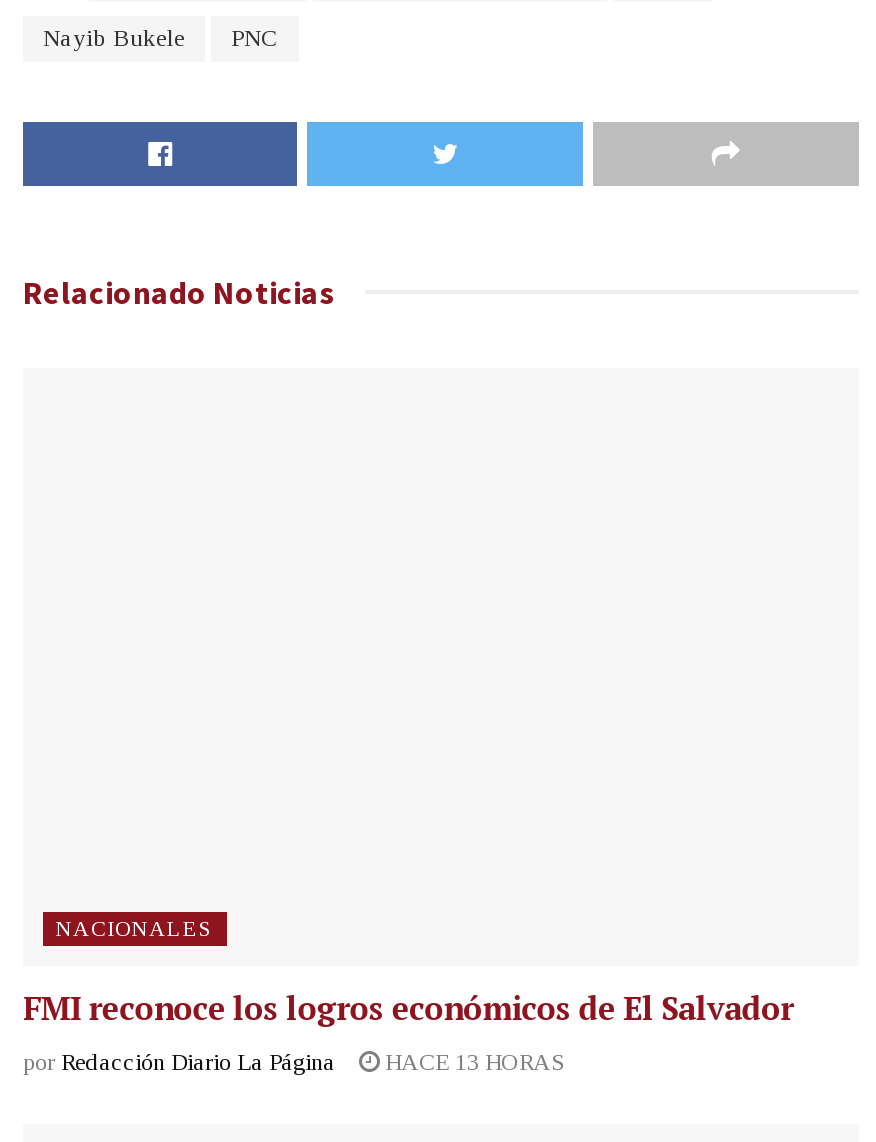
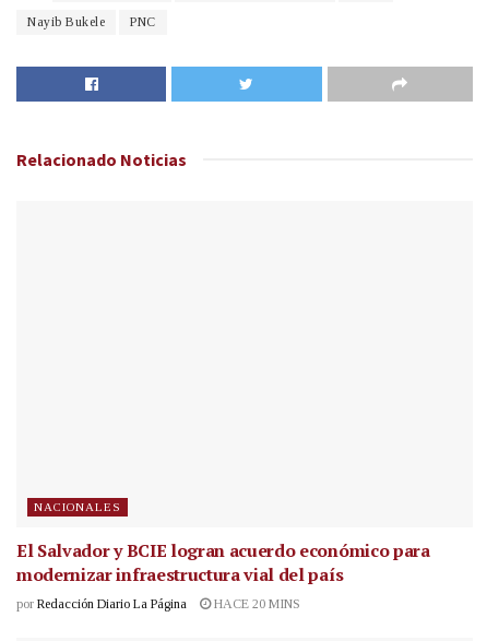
[23,986,794,1030] FMI reconoce los logros económicos de El Salvador -> [16,538,430,586] El Salvador y BCIE logran acuerdo económico para | modernizar infraestructura vial del país
[23,1048,565,1076] por Redacción Diario La Página HACE 13 HORAS -> [16,596,300,611] por Redacción Diario La Página HACE 20 MINS

